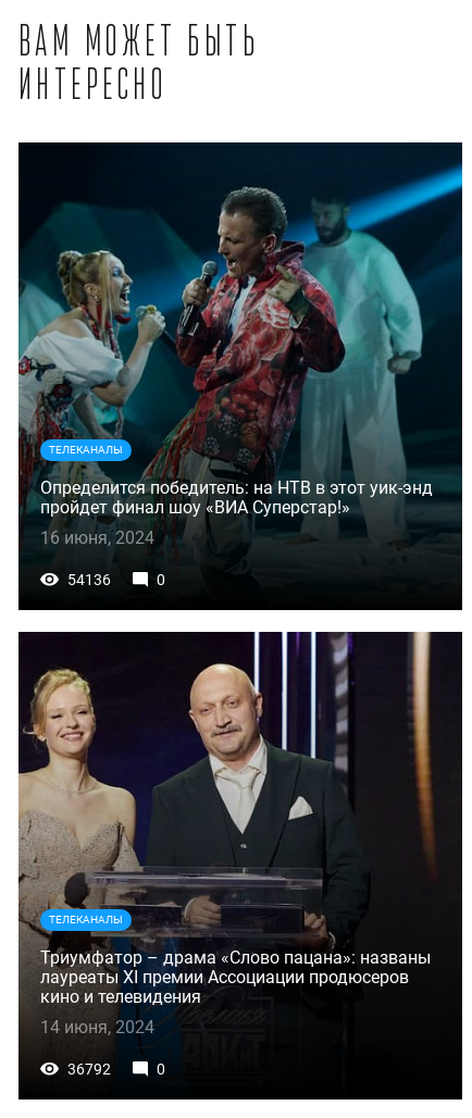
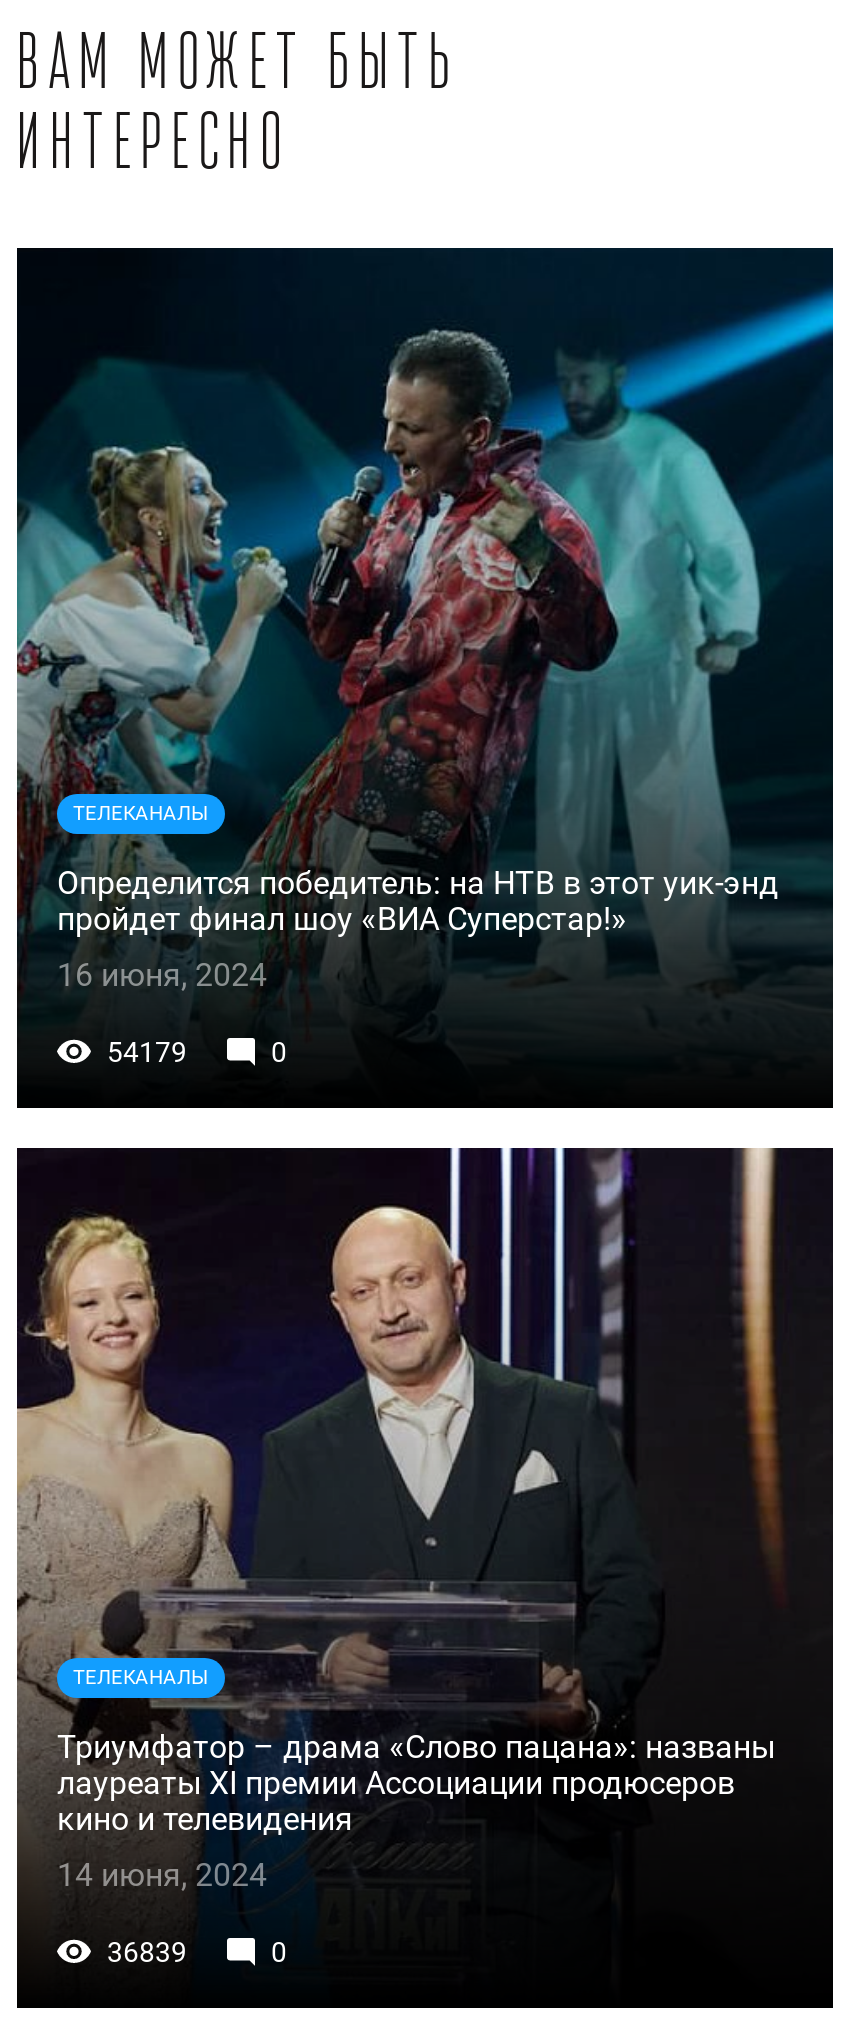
[67,570,111,588] 54136 -> [107,1035,187,1067] 54179
[67,1060,111,1077] 36792 -> [107,1935,187,1967] 36839

